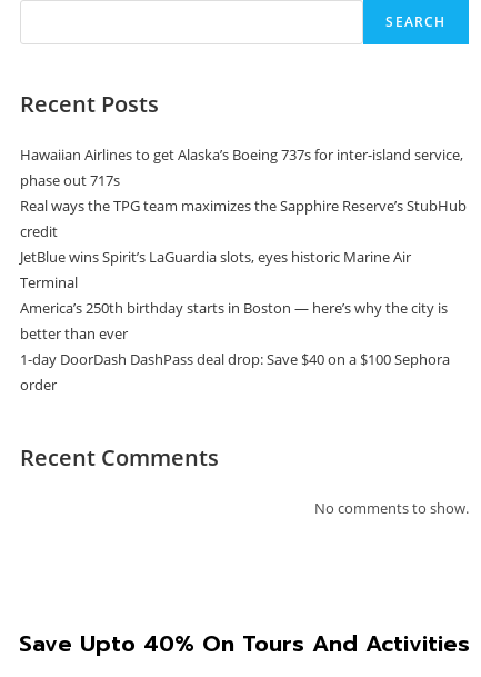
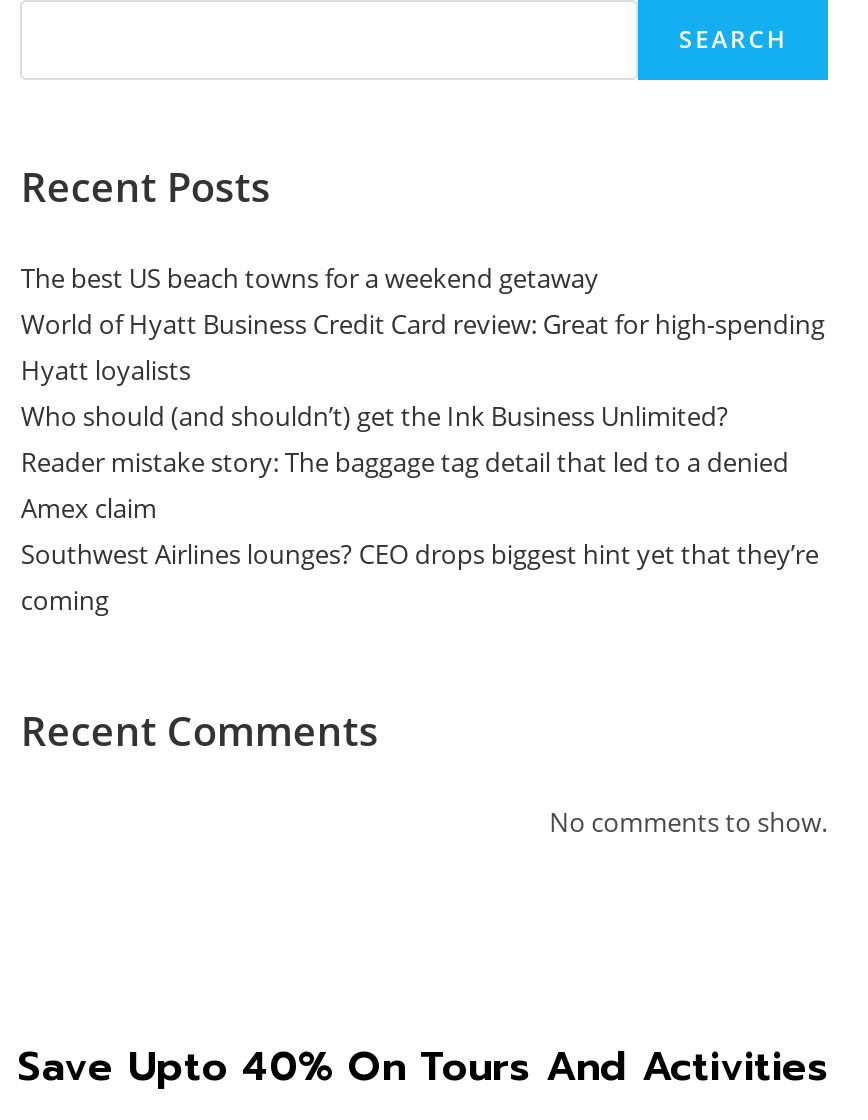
[20,145,467,395] Hawaiian Airlines to get Alaska’s Boeing 737s for inter-island service, | phase out 717s | Real ways the TPG team maximizes the Sapphire Reserve’s StubHub | credit | JetBlue wins Spirit’s LaGuardia slots, eyes historic Marine Air | Terminal | America’s 250th birthday starts in Boston — here’s why the city is | better than ever | 1-day DoorDash DashPass deal drop: Save $40 on a $100 Sephora | order -> [21,260,825,618] The best US beach towns for a weekend getaway | World of Hyatt Business Credit Card review: Great for high-spending | Hyatt loyalists | Who should (and shouldn’t) get the Ink Business Unlimited? | Reader mistake story: The baggage tag detail that led to a denied | Amex claim | Southwest Airlines lounges? CEO drops biggest hint yet that they’re | coming

